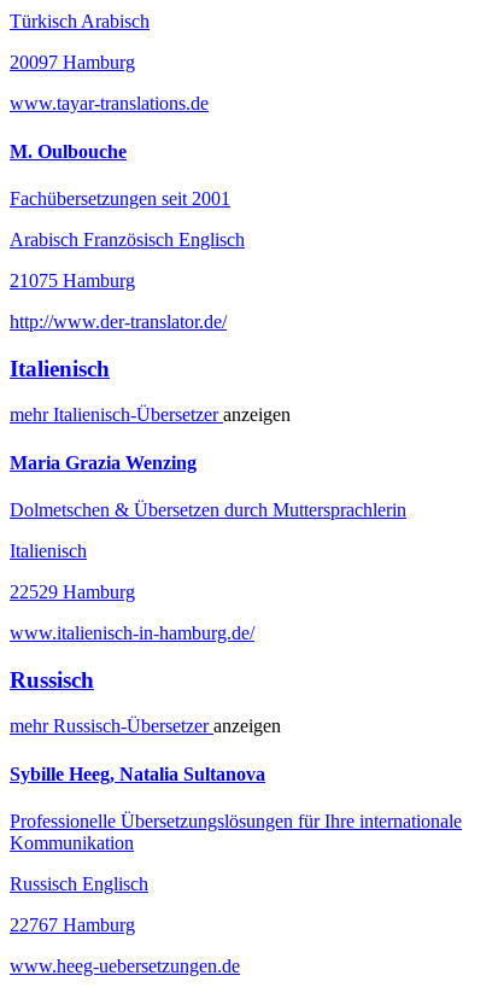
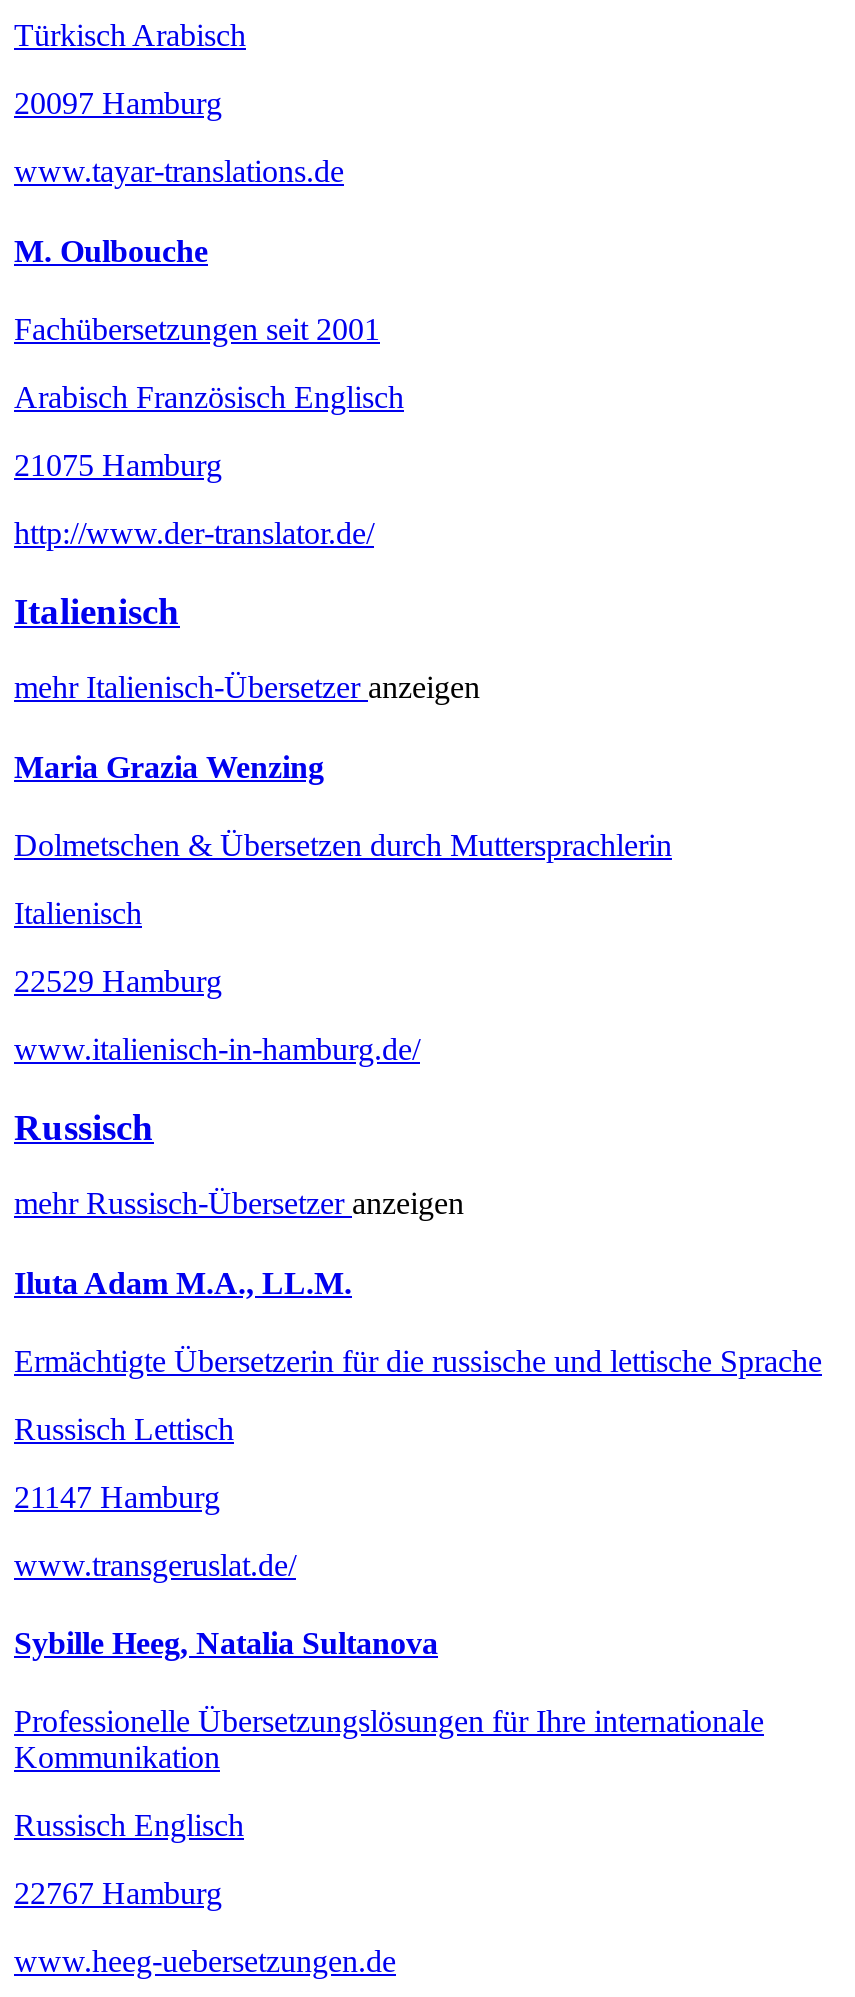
none -> [14,1265,822,1582] Iluta Adam M.A., LL.M. | Ermächtigte Übersetzerin für die russische und lettische Sprache | Russisch Lettisch | 21147 Hamburg | www.transgeruslat.de/

